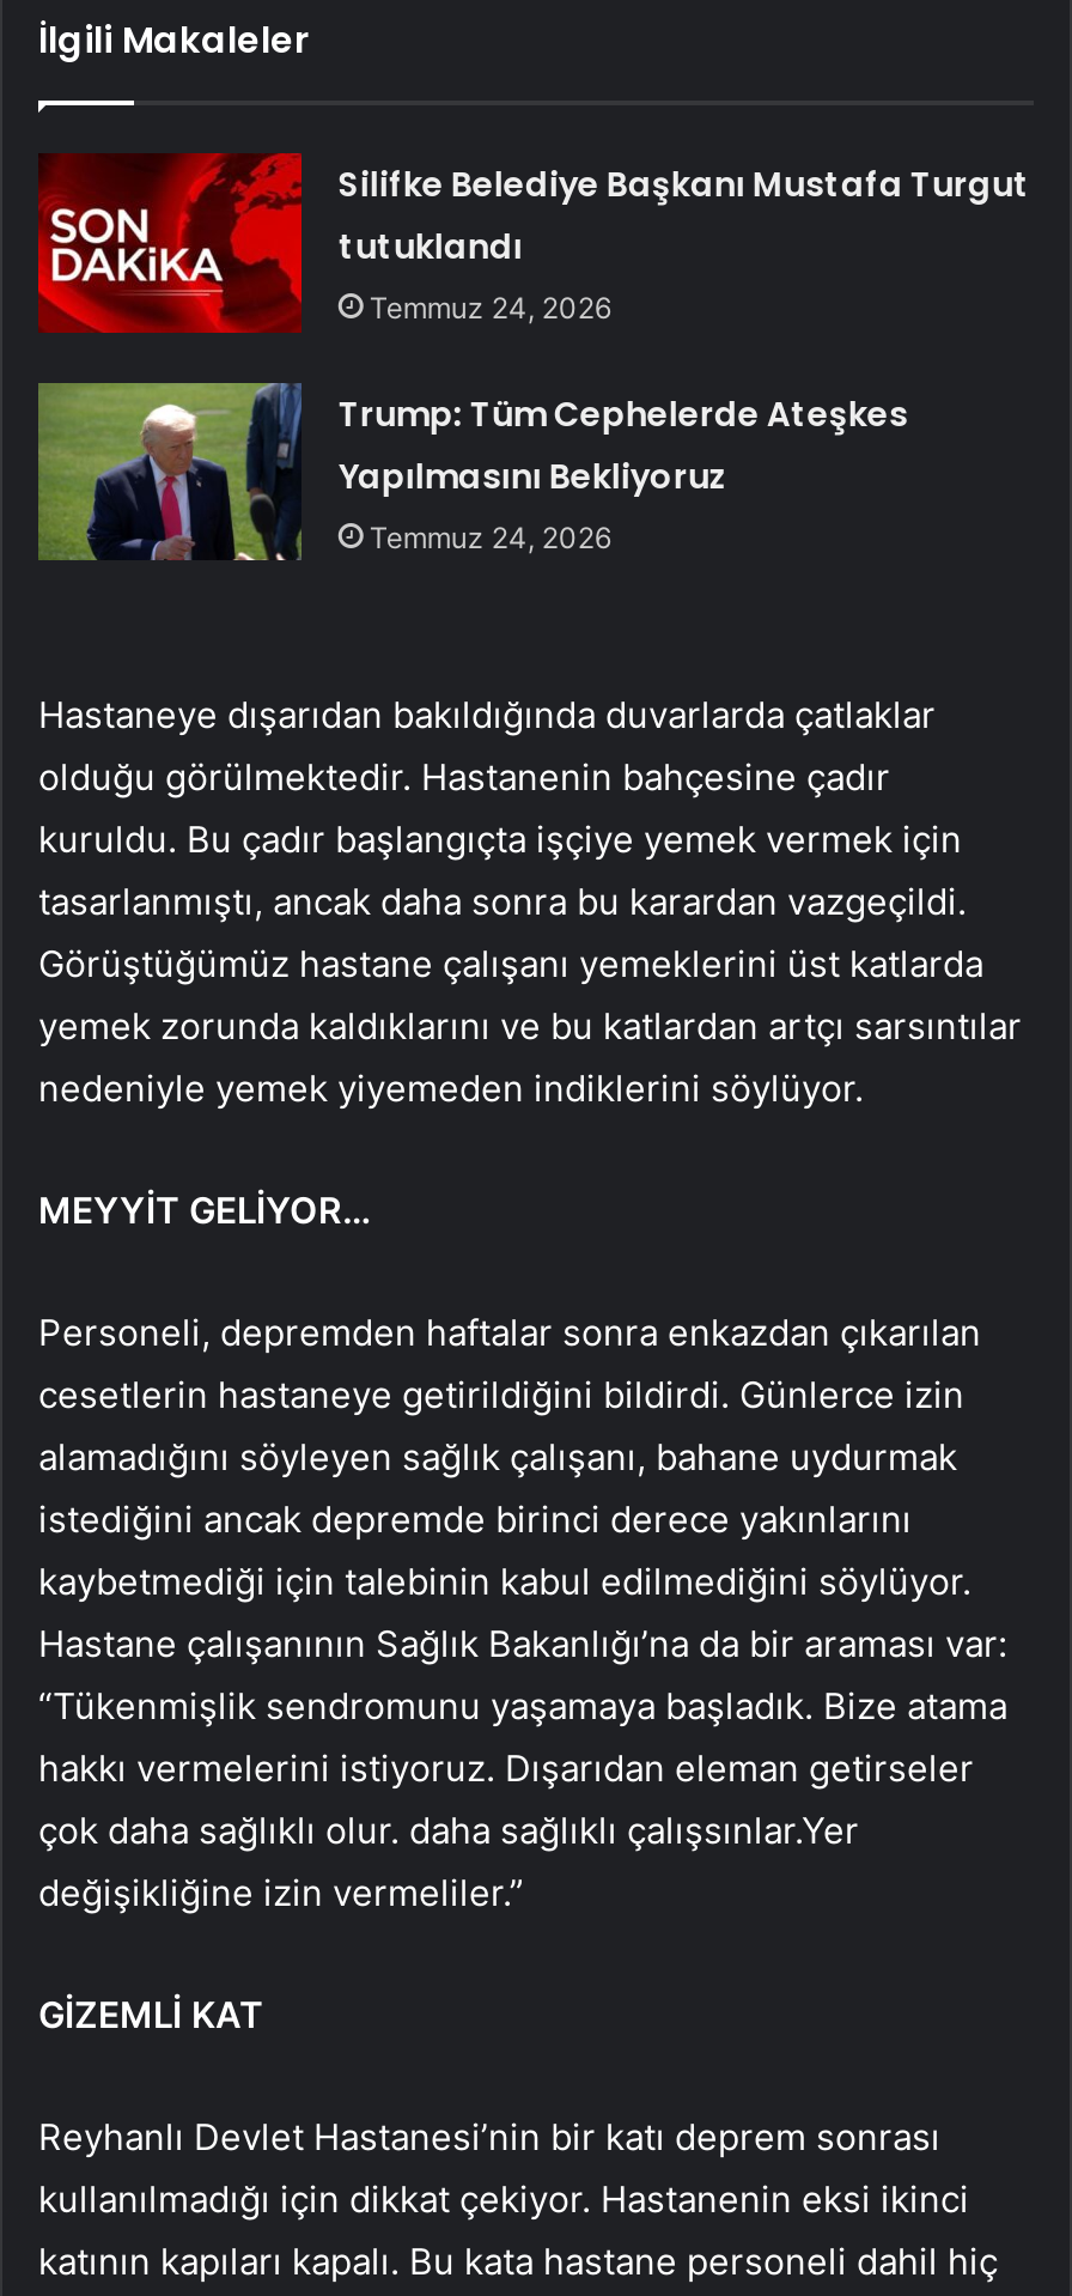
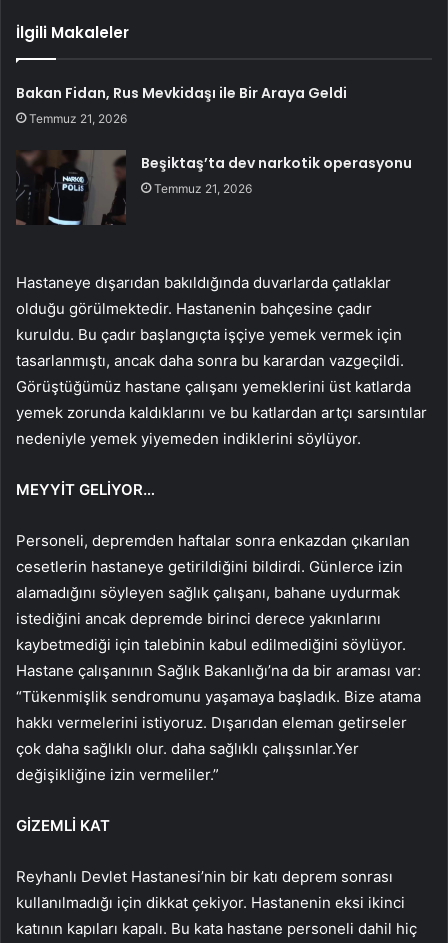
[338,160,1030,325] Silifke Belediye Başkanı Mustafa Turgut | tutuklandı | Temmuz 24, 2026 -> [16,83,347,126] Bakan Fidan, Rus Mevkidaşı ile Bir Araya Geldi | Temmuz 21, 2026
[36,381,908,563] [image] | Trump: Tüm Cephelerde Ateşkes | Yapılmasını Bekliyoruz | Temmuz 24, 2026 -> [16,144,412,226] [image] | Beşiktaş’ta dev narkotik operasyonu | Temmuz 21, 2026

